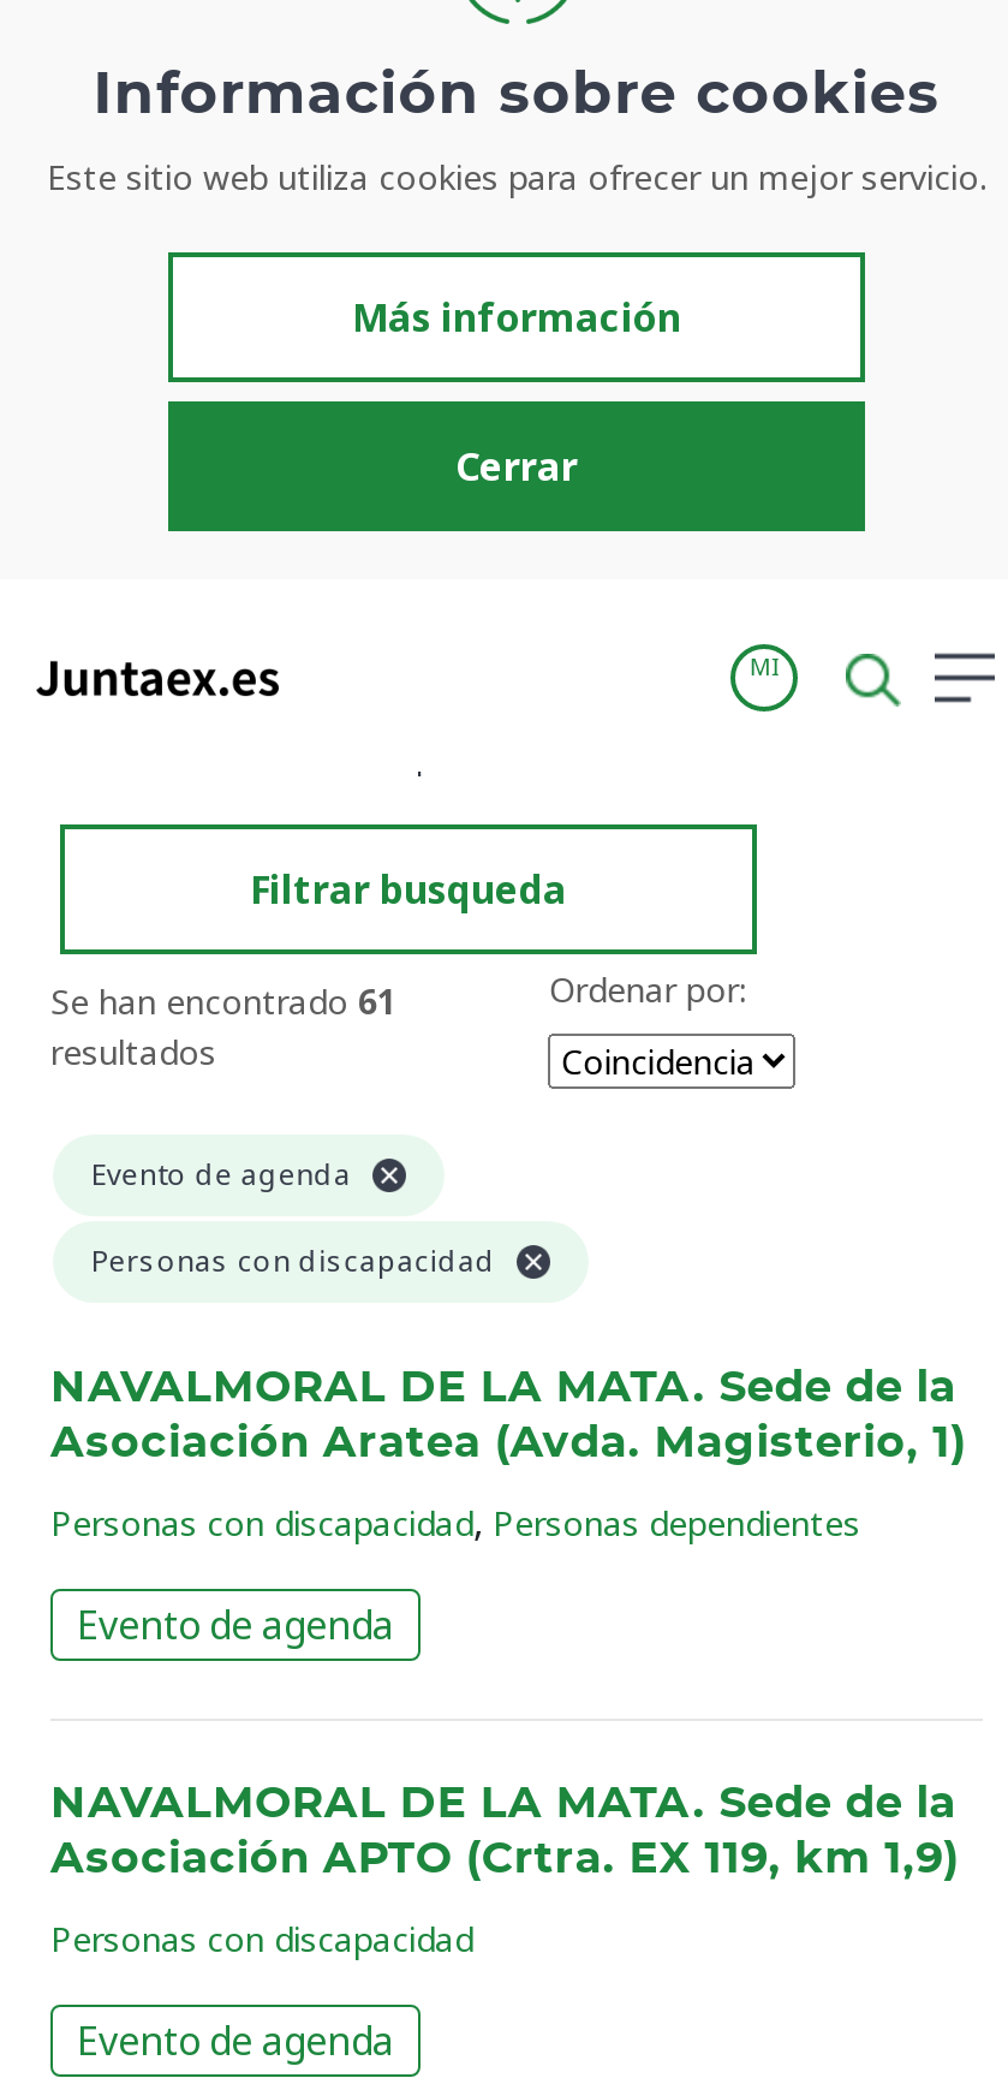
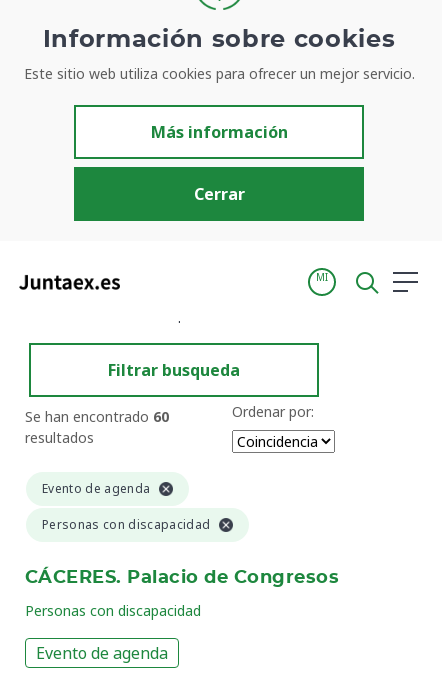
[50,978,396,1024] Se han encontrado 61 -> [25,407,169,426] Se han encontrado 60
[50,1368,966,1882] NAVALMORAL DE LA MATA. Sede de la | Asociación Aratea (Avda. Magisterio, 1) | Personas con discapacidad, Personas dependientes | Evento de agenda | NAVALMORAL DE LA MATA. Sede de la | Asociación APTO (Crtra. EX 119, km 1,9) -> [25,569,339,587] CÁCERES. Palacio de Congresos

